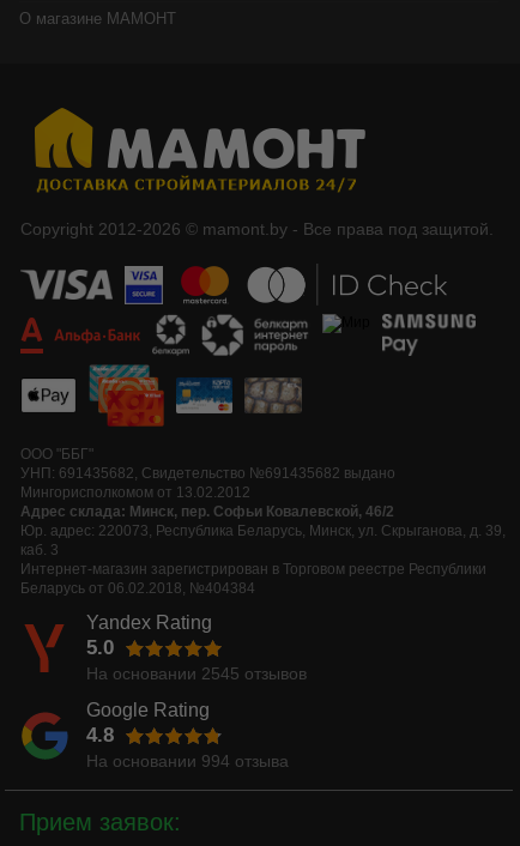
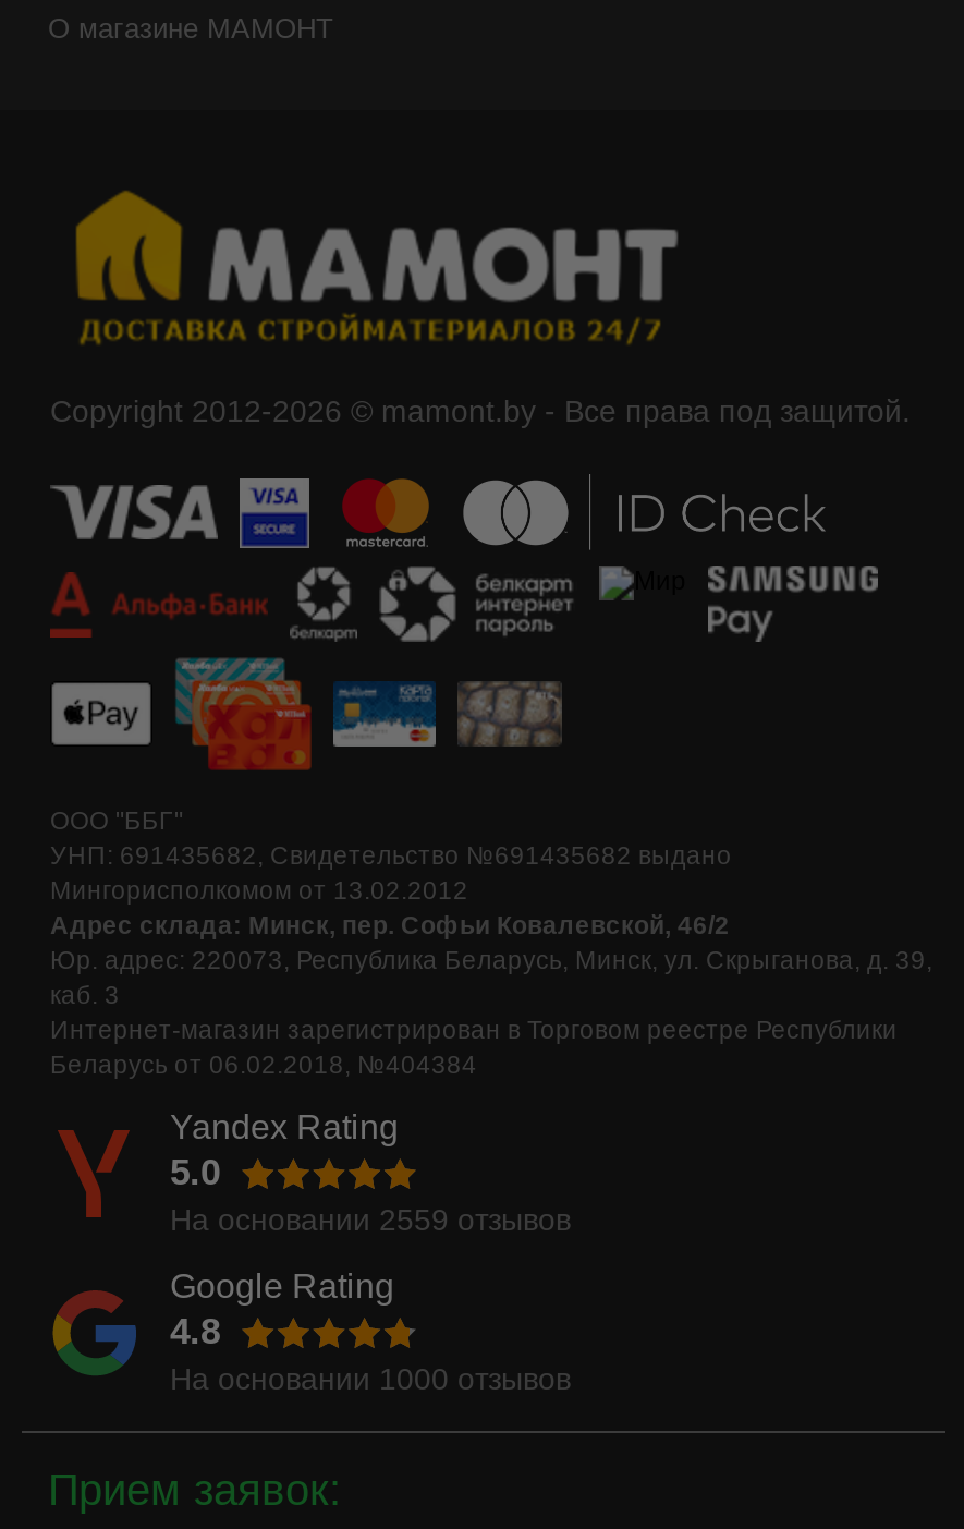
[86,664,307,683] На основании 2545 отзывов -> [170,1203,571,1238] На основании 2559 отзывов
[86,752,289,771] На основании 994 отзыва -> [170,1362,571,1397] На основании 1000 отзывов

